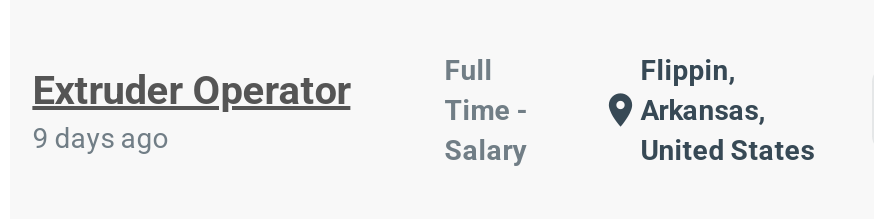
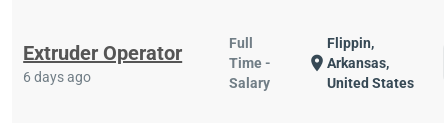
[32,122,168,154] 9 days ago -> [23,69,91,85] 6 days ago

